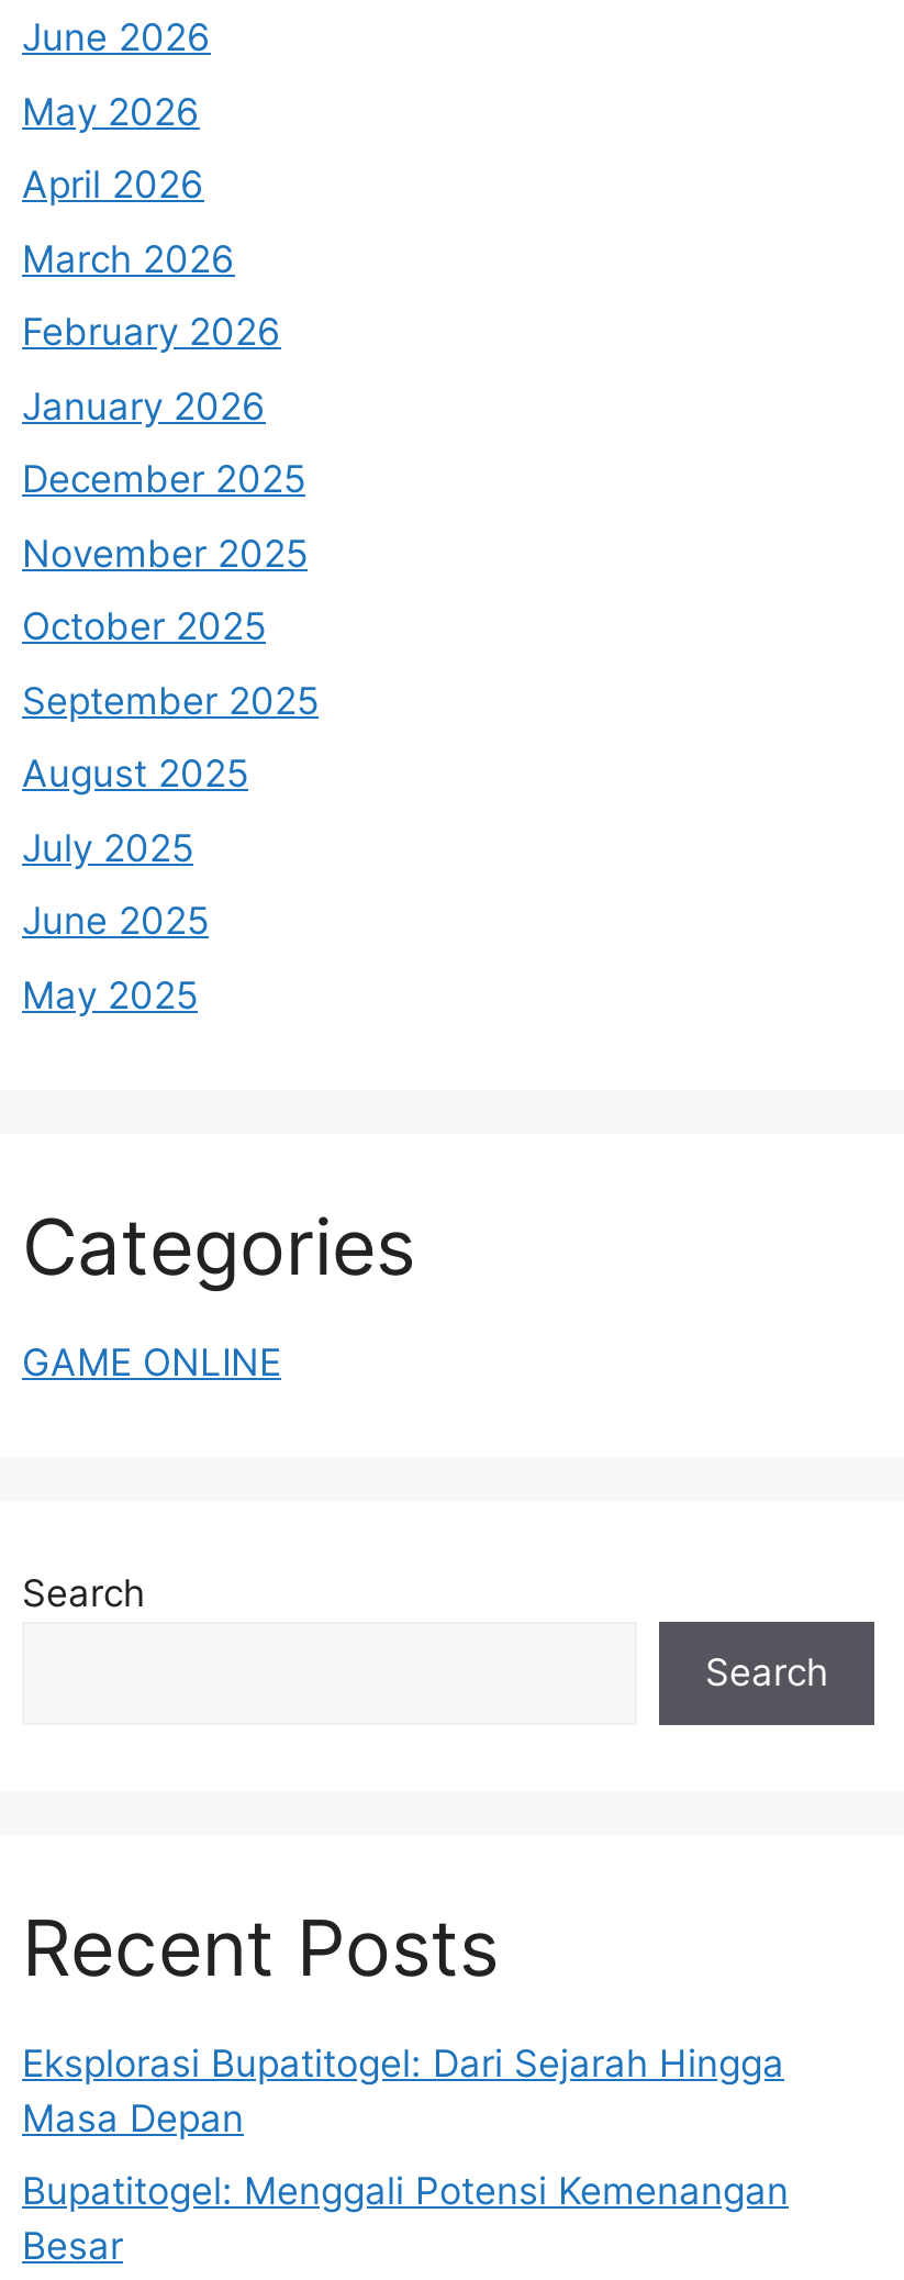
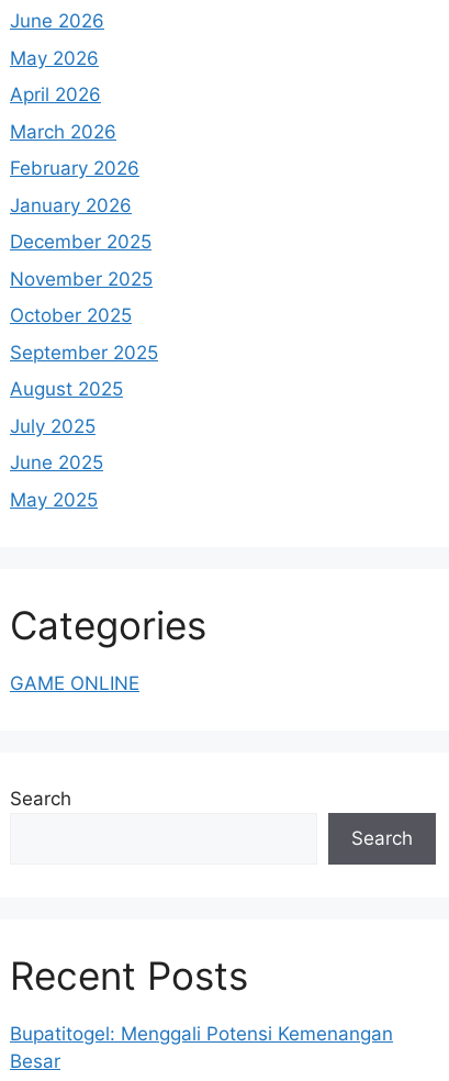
[22,2040,784,2139] Eksplorasi Bupatitogel: Dari Sejarah Hingga | Masa Depan -> none

